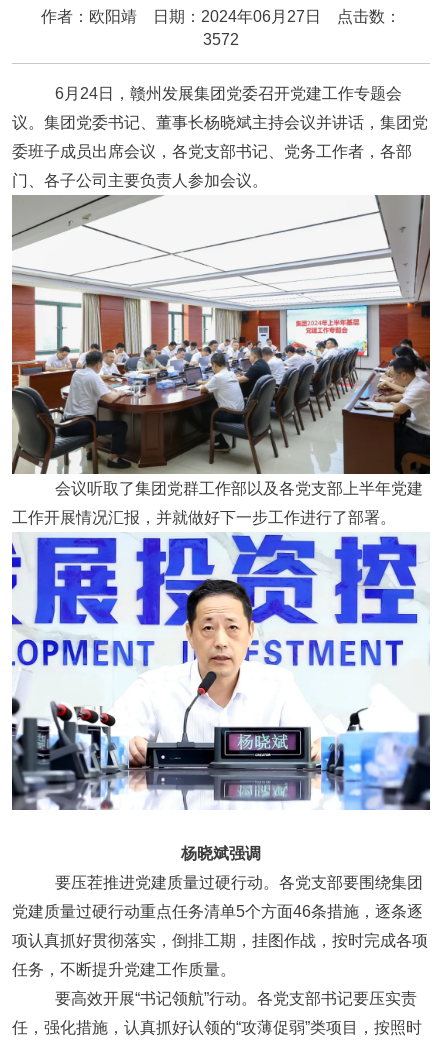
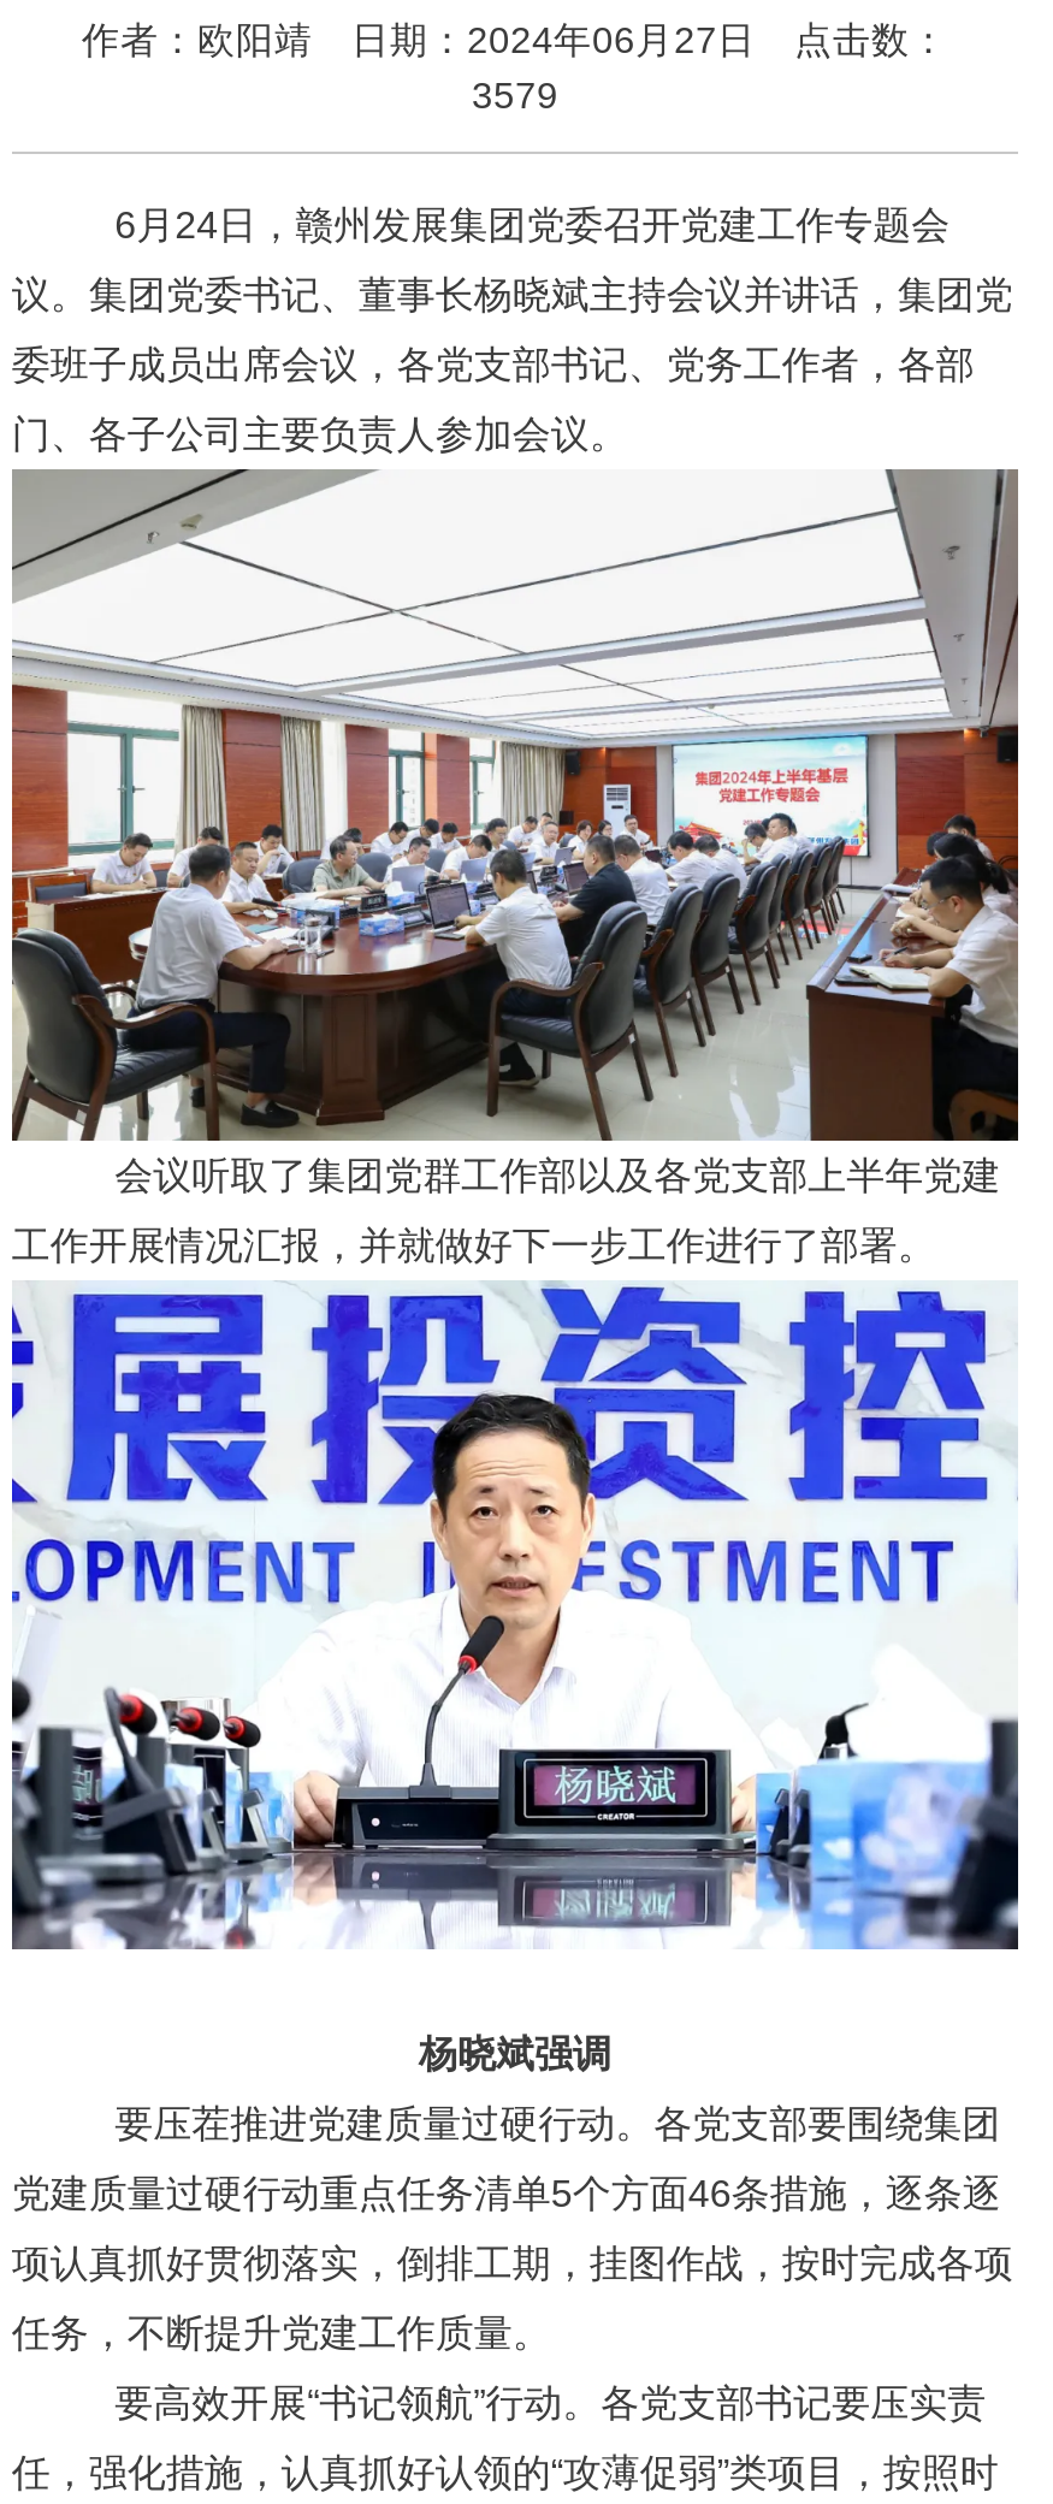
[203,31,239,48] 3572 -> [472,75,558,116] 3579

